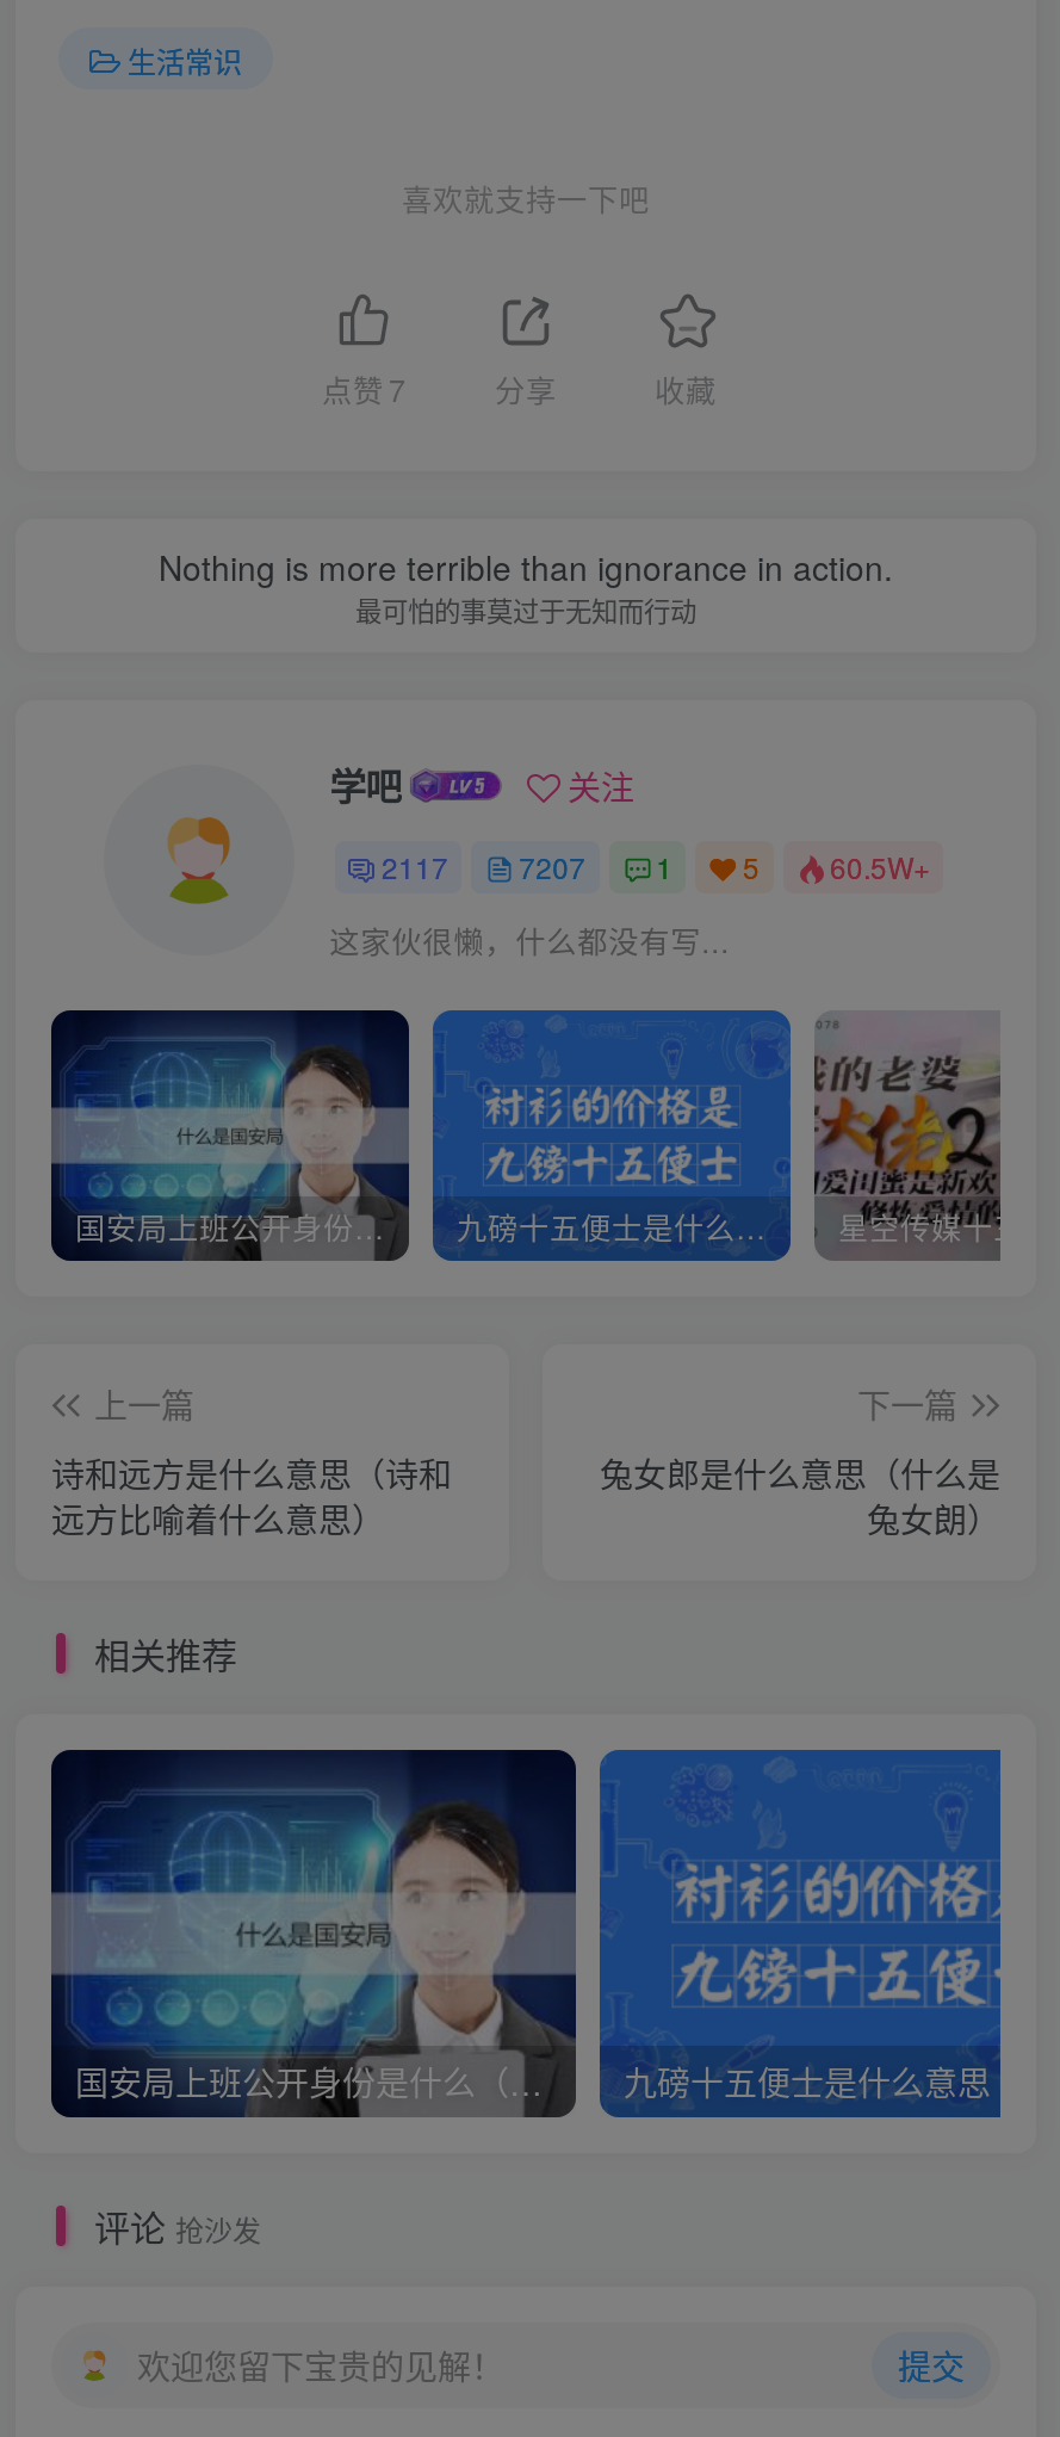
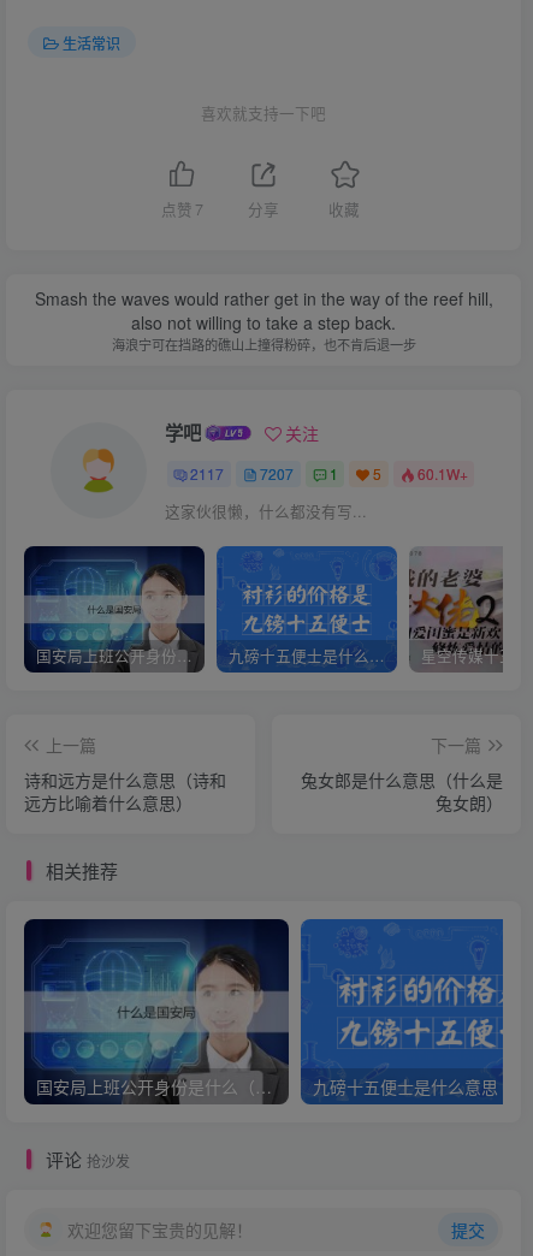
[159,542,893,628] Nothing is more terrible than ignorance in action. | 最可怕的事莫过于无知而行动 -> [34,286,493,353] Smash the waves would rather get in the way of the reef hill, | also not willing to take a step back. | 海浪宁可在挡路的礁山上撞得粉碎，也不肯后退一步
[382,847,930,887] 2117 7207 1 5 60.5W+ -> [191,464,467,484] 2117 7207 1 5 60.1W+

